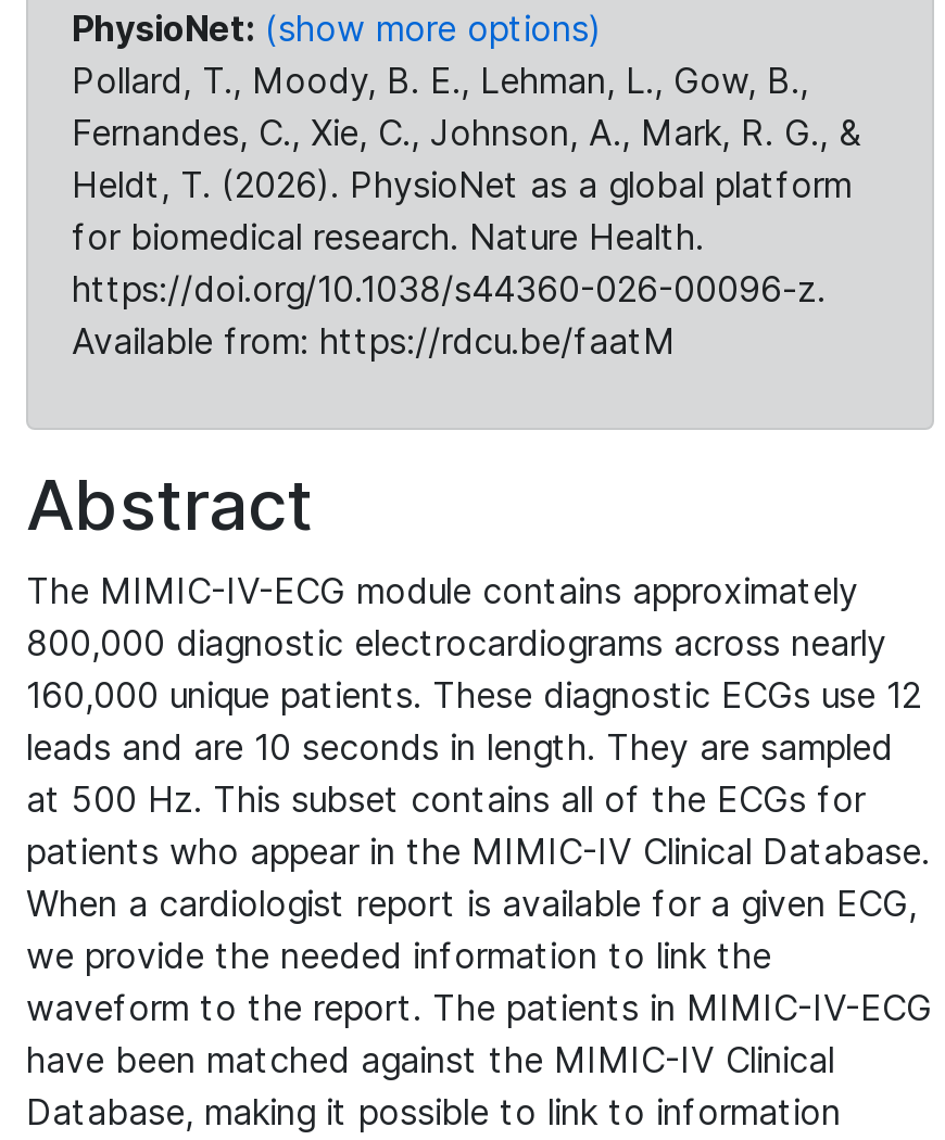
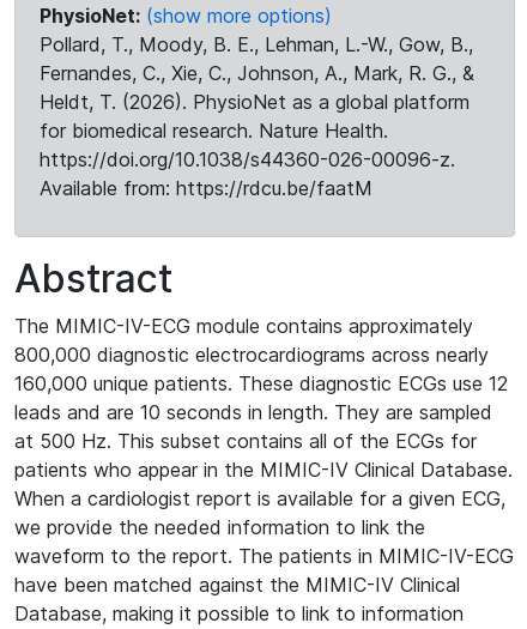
[72,59,808,102] Pollard, T., Moody, B. E., Lehman, L., Gow, B., -> [40,32,473,56] Pollard, T., Moody, B. E., Lehman, L.-W., Gow, B.,

